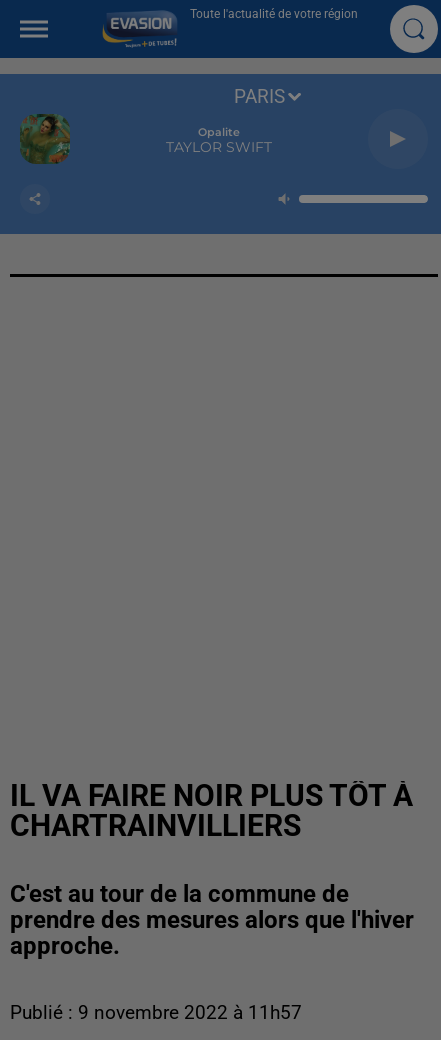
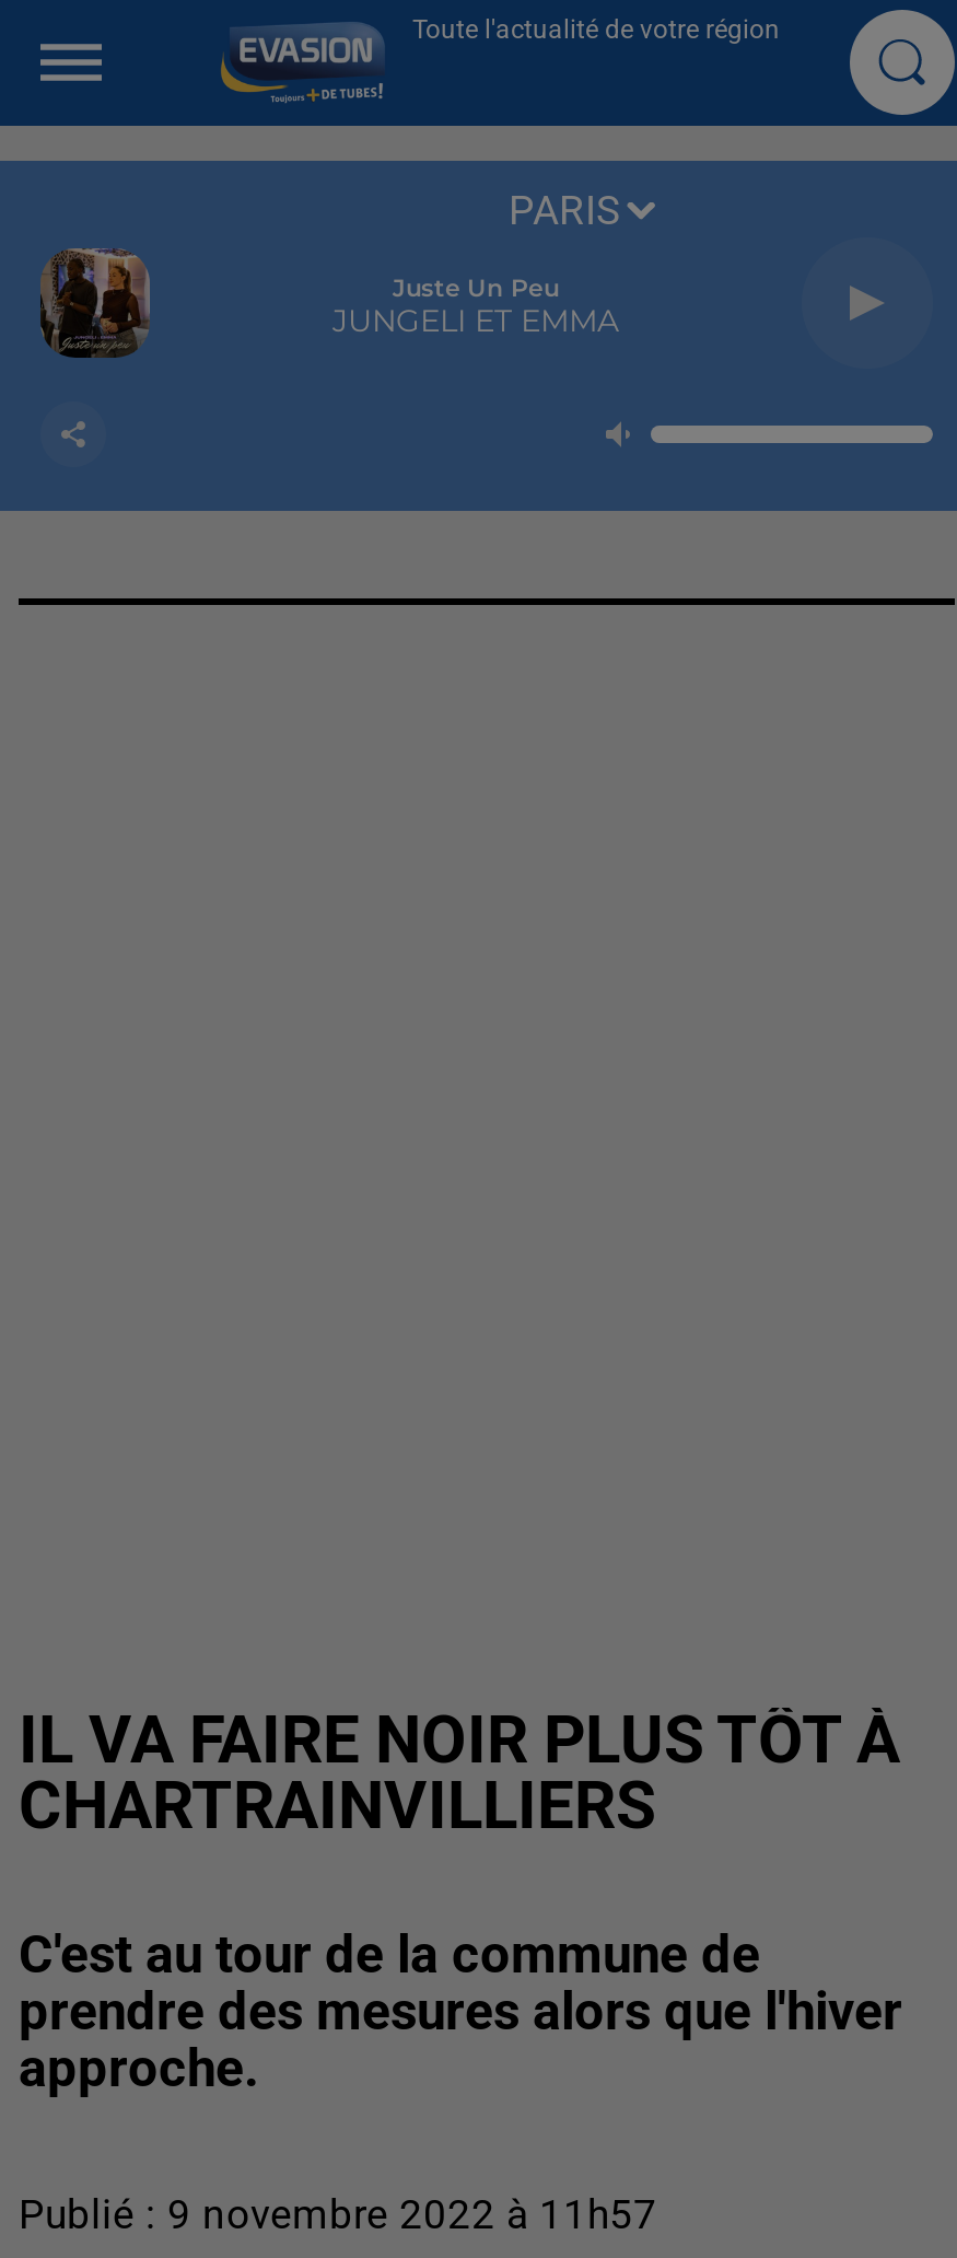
[19,113,71,165] [image] -> [38,246,152,360] [image]
[166,125,272,156] Opalite | TAYLOR SWIFT -> [332,272,619,340] Juste Un Peu | JUNGELI ET EMMA

